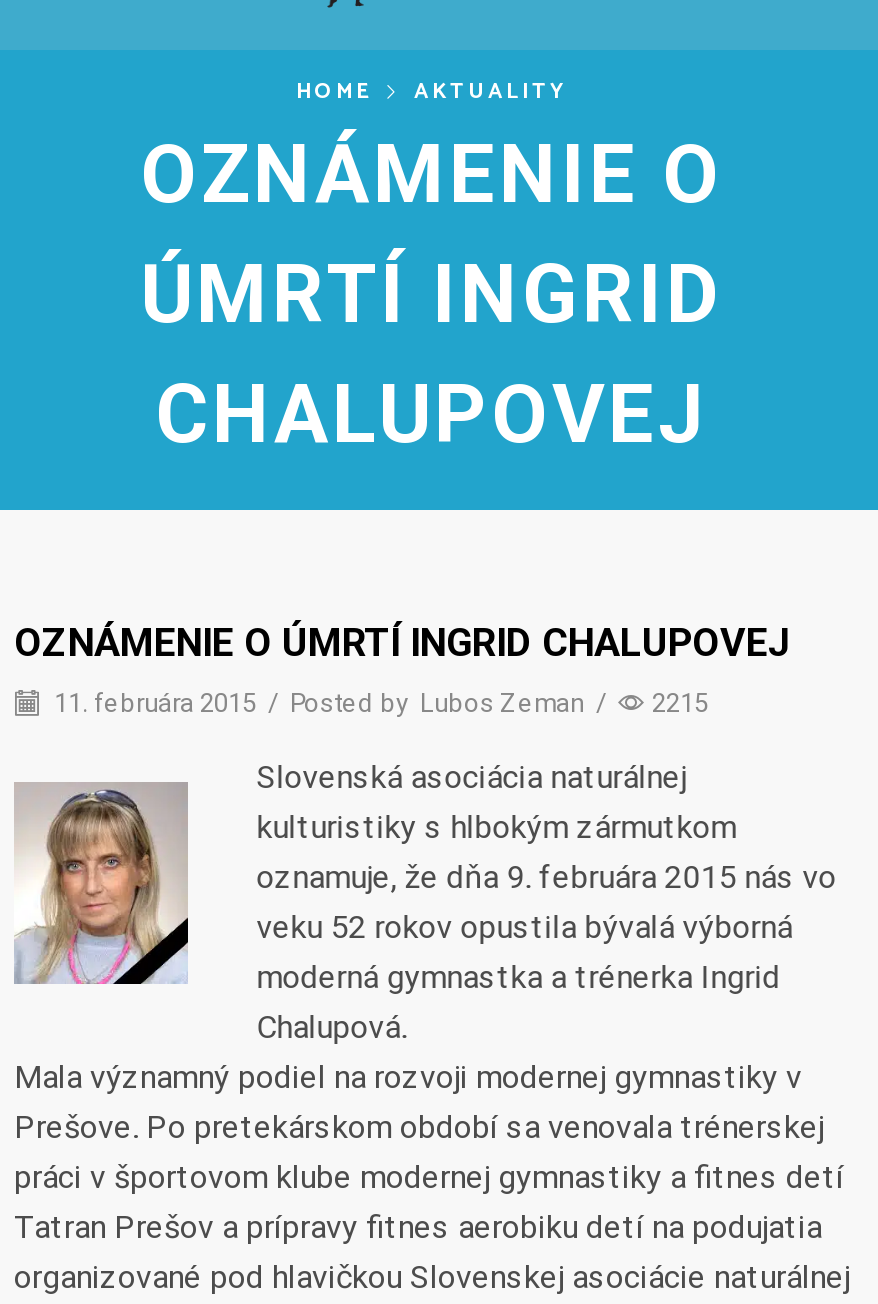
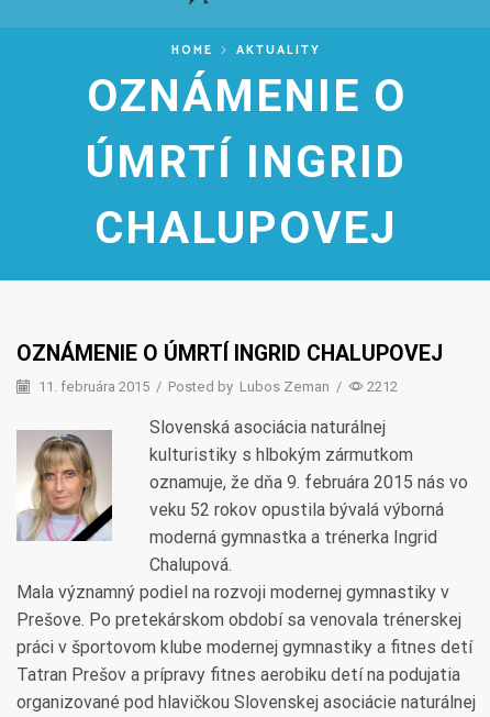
[48,688,708,718] 11. februára 2015 / Posted by Lubos Zeman / 2215 -> [35,378,398,395] 11. februára 2015 / Posted by Lubos Zeman / 2212

